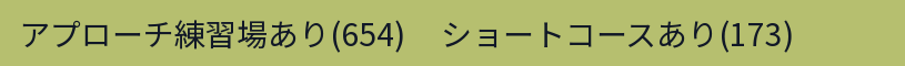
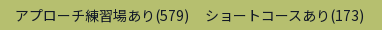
[19,11,405,55] アプローチ練習場あり(654) -> [15,5,189,25] アプローチ練習場あり(579)

